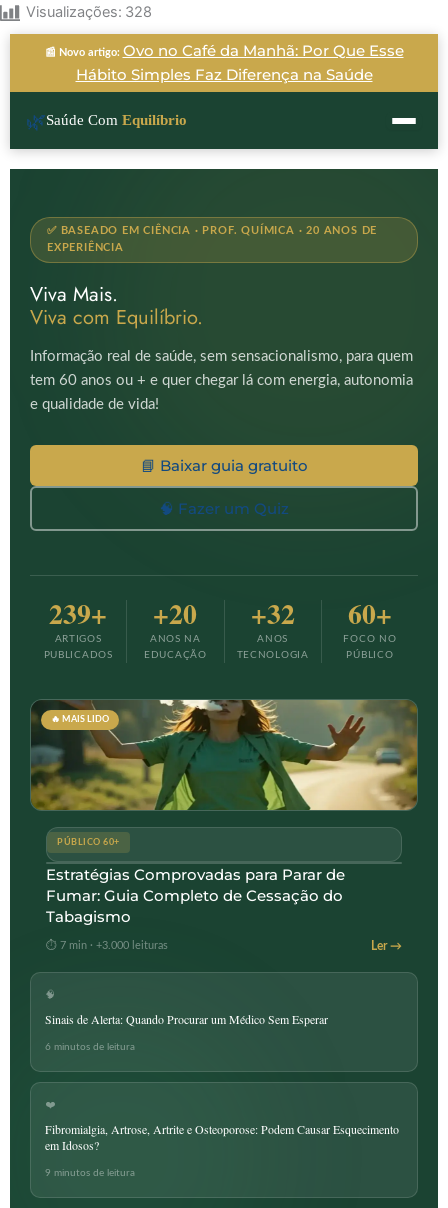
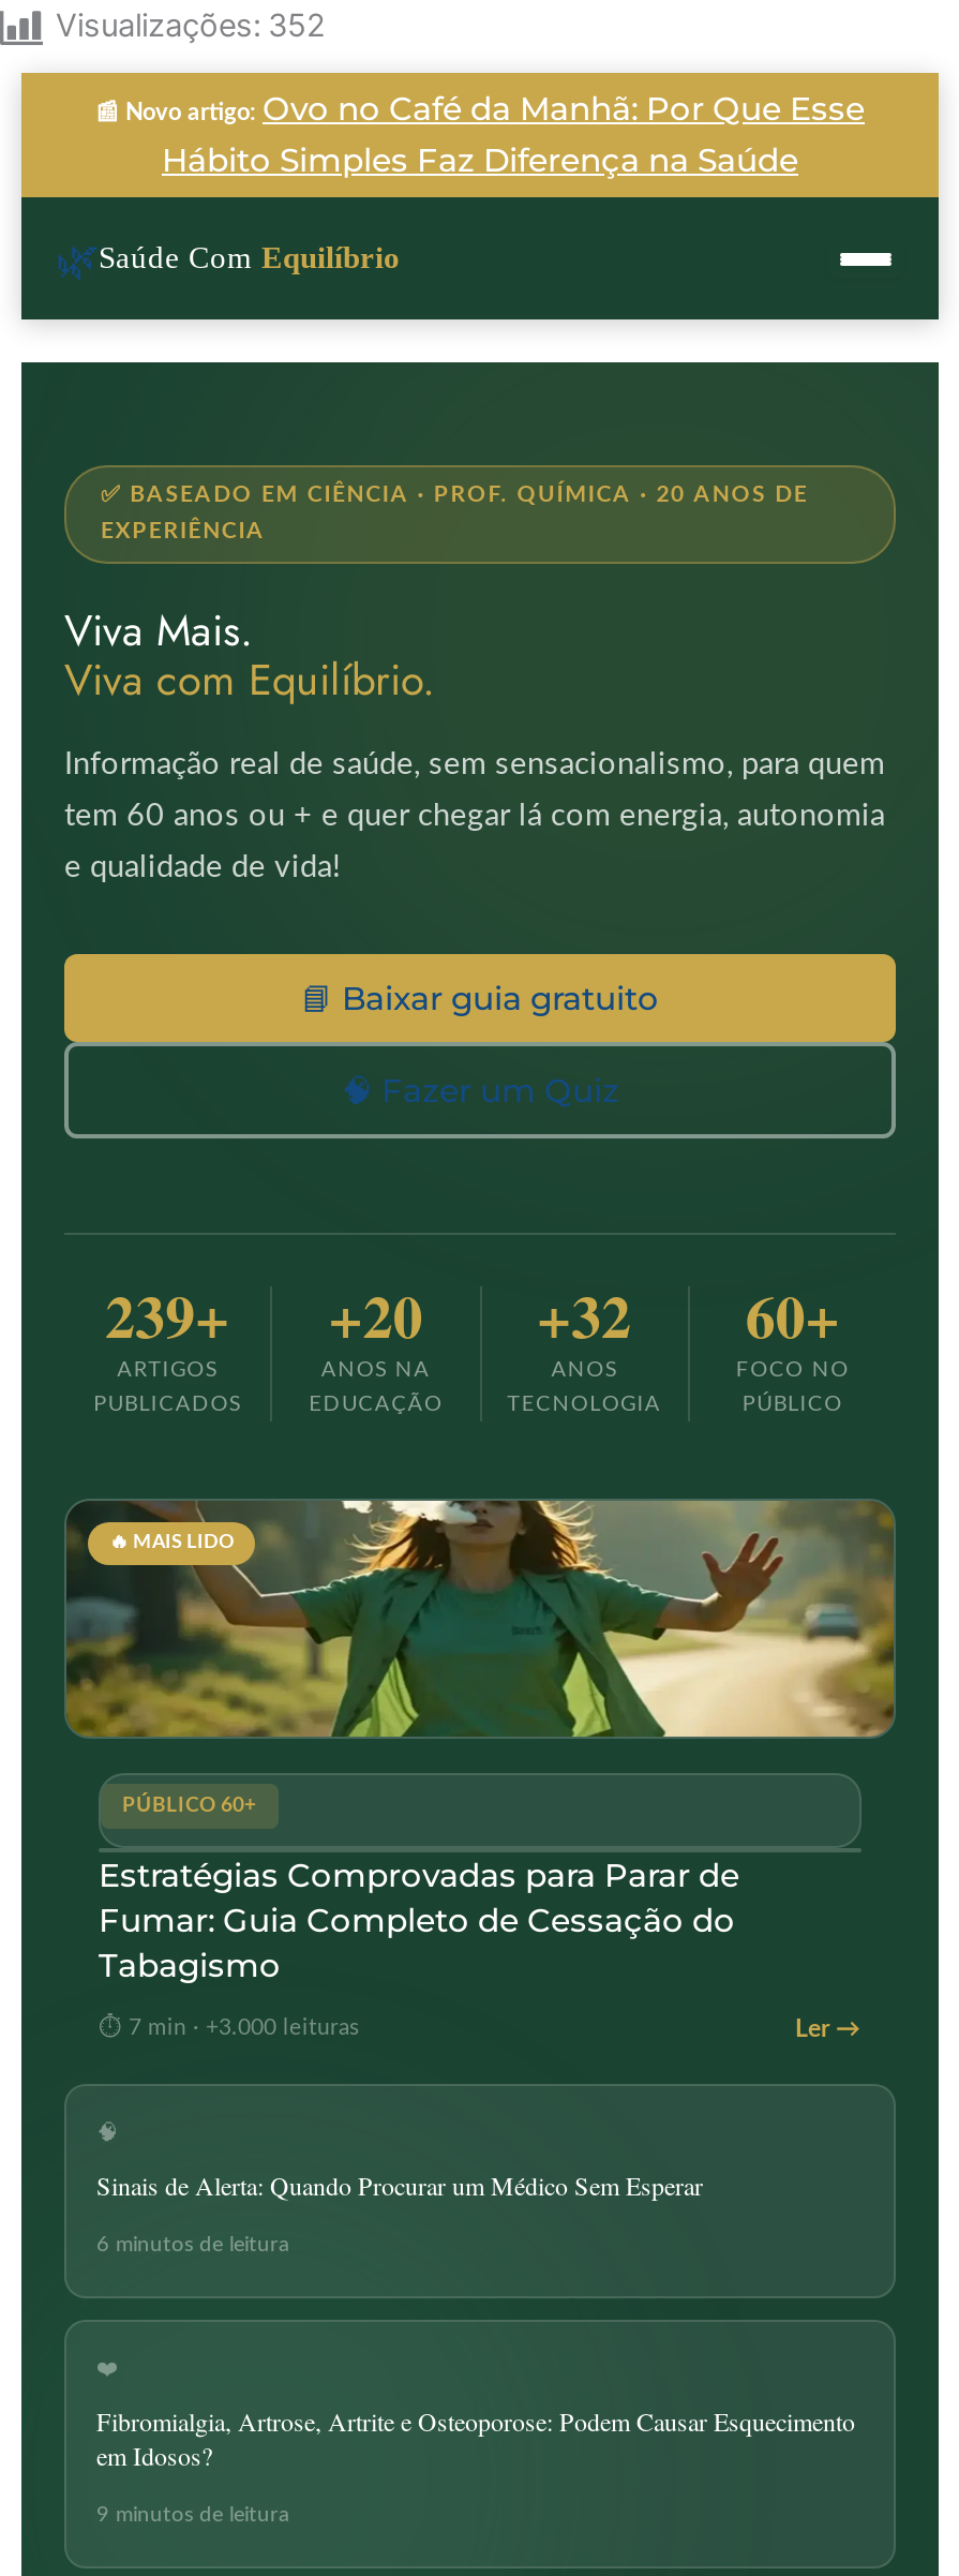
[26,3,152,21] Visualizações: 328 -> [56,6,326,45] Visualizações: 352

